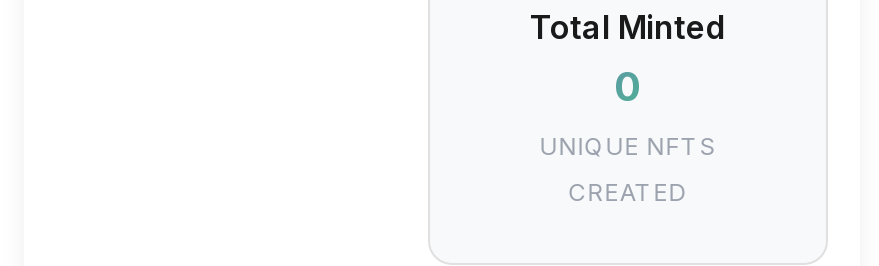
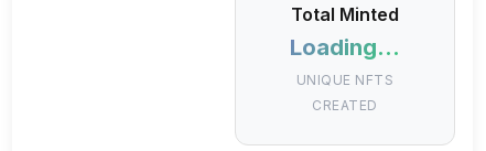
[614,62,642,110] 0 -> [290,34,400,61] Loading...

